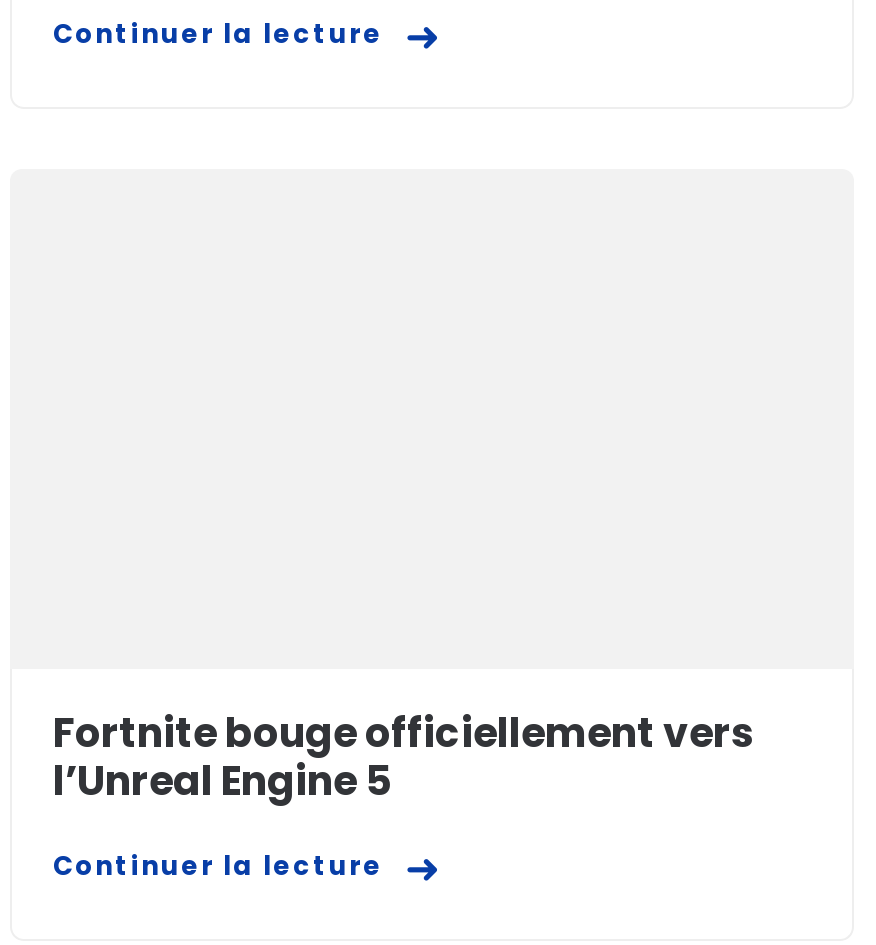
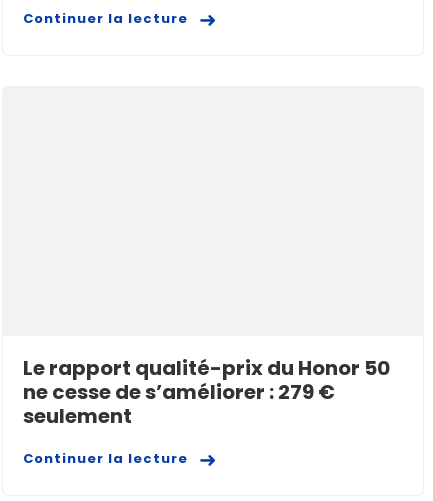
[53,705,753,809] Fortnite bouge officiellement vers | l’Unreal Engine 5 -> [23,354,390,430] Le rapport qualité-prix du Honor 50 | ne cesse de s’améliorer : 279 € | seulement

